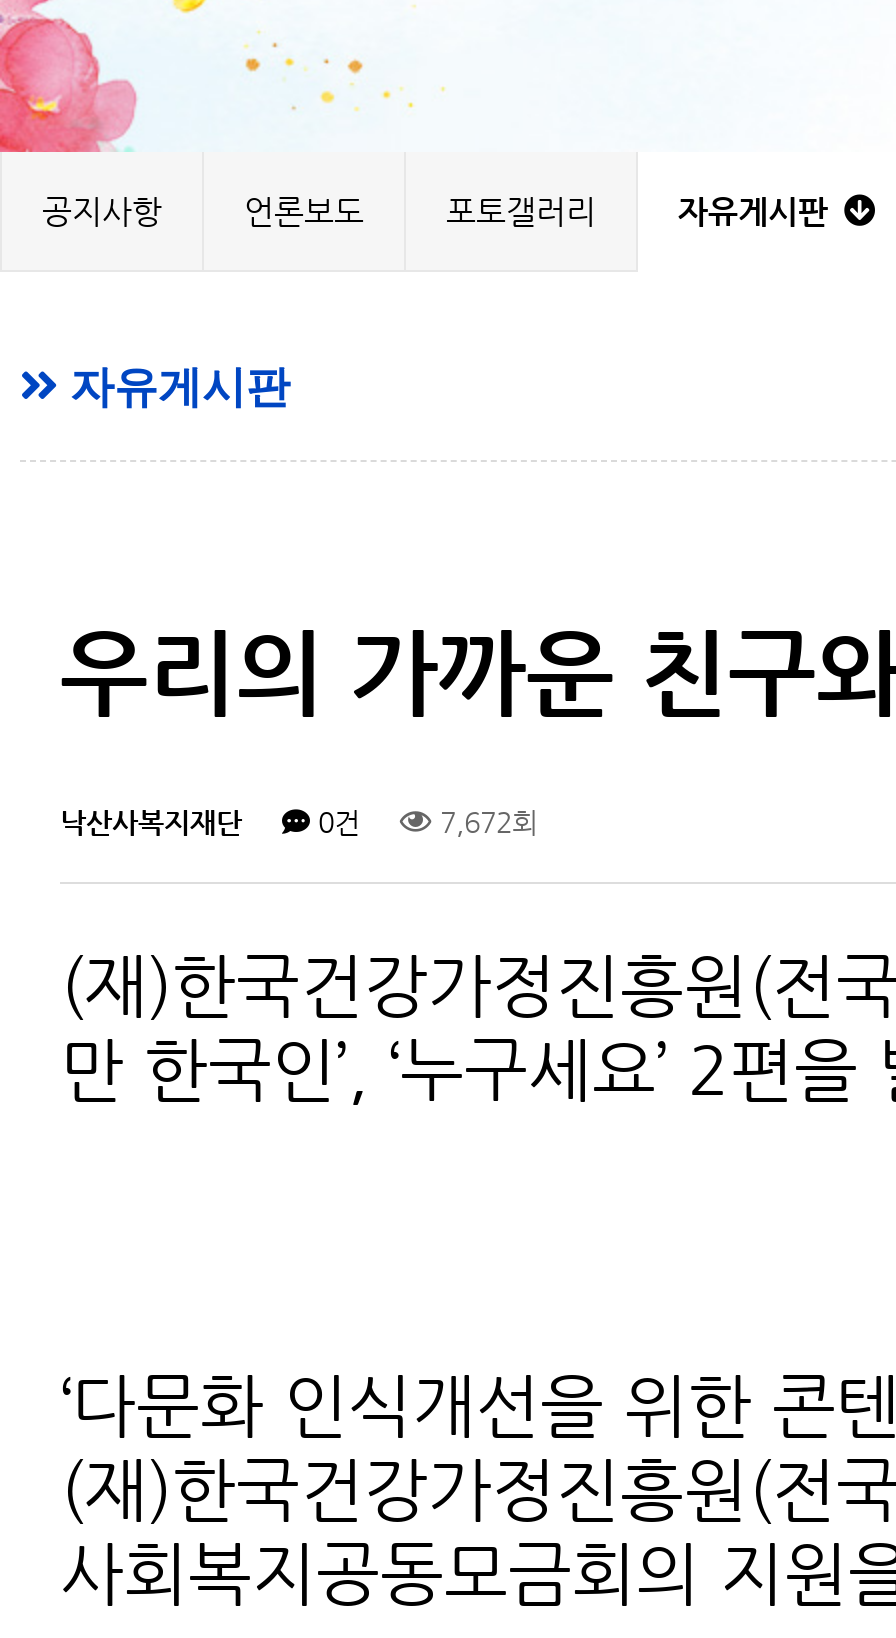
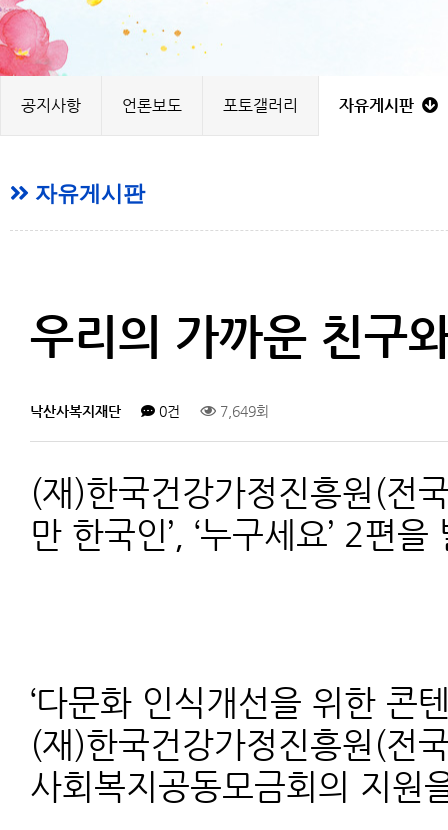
[432,806,538,838] 7,672회 -> [216,403,269,419] 7,649회

